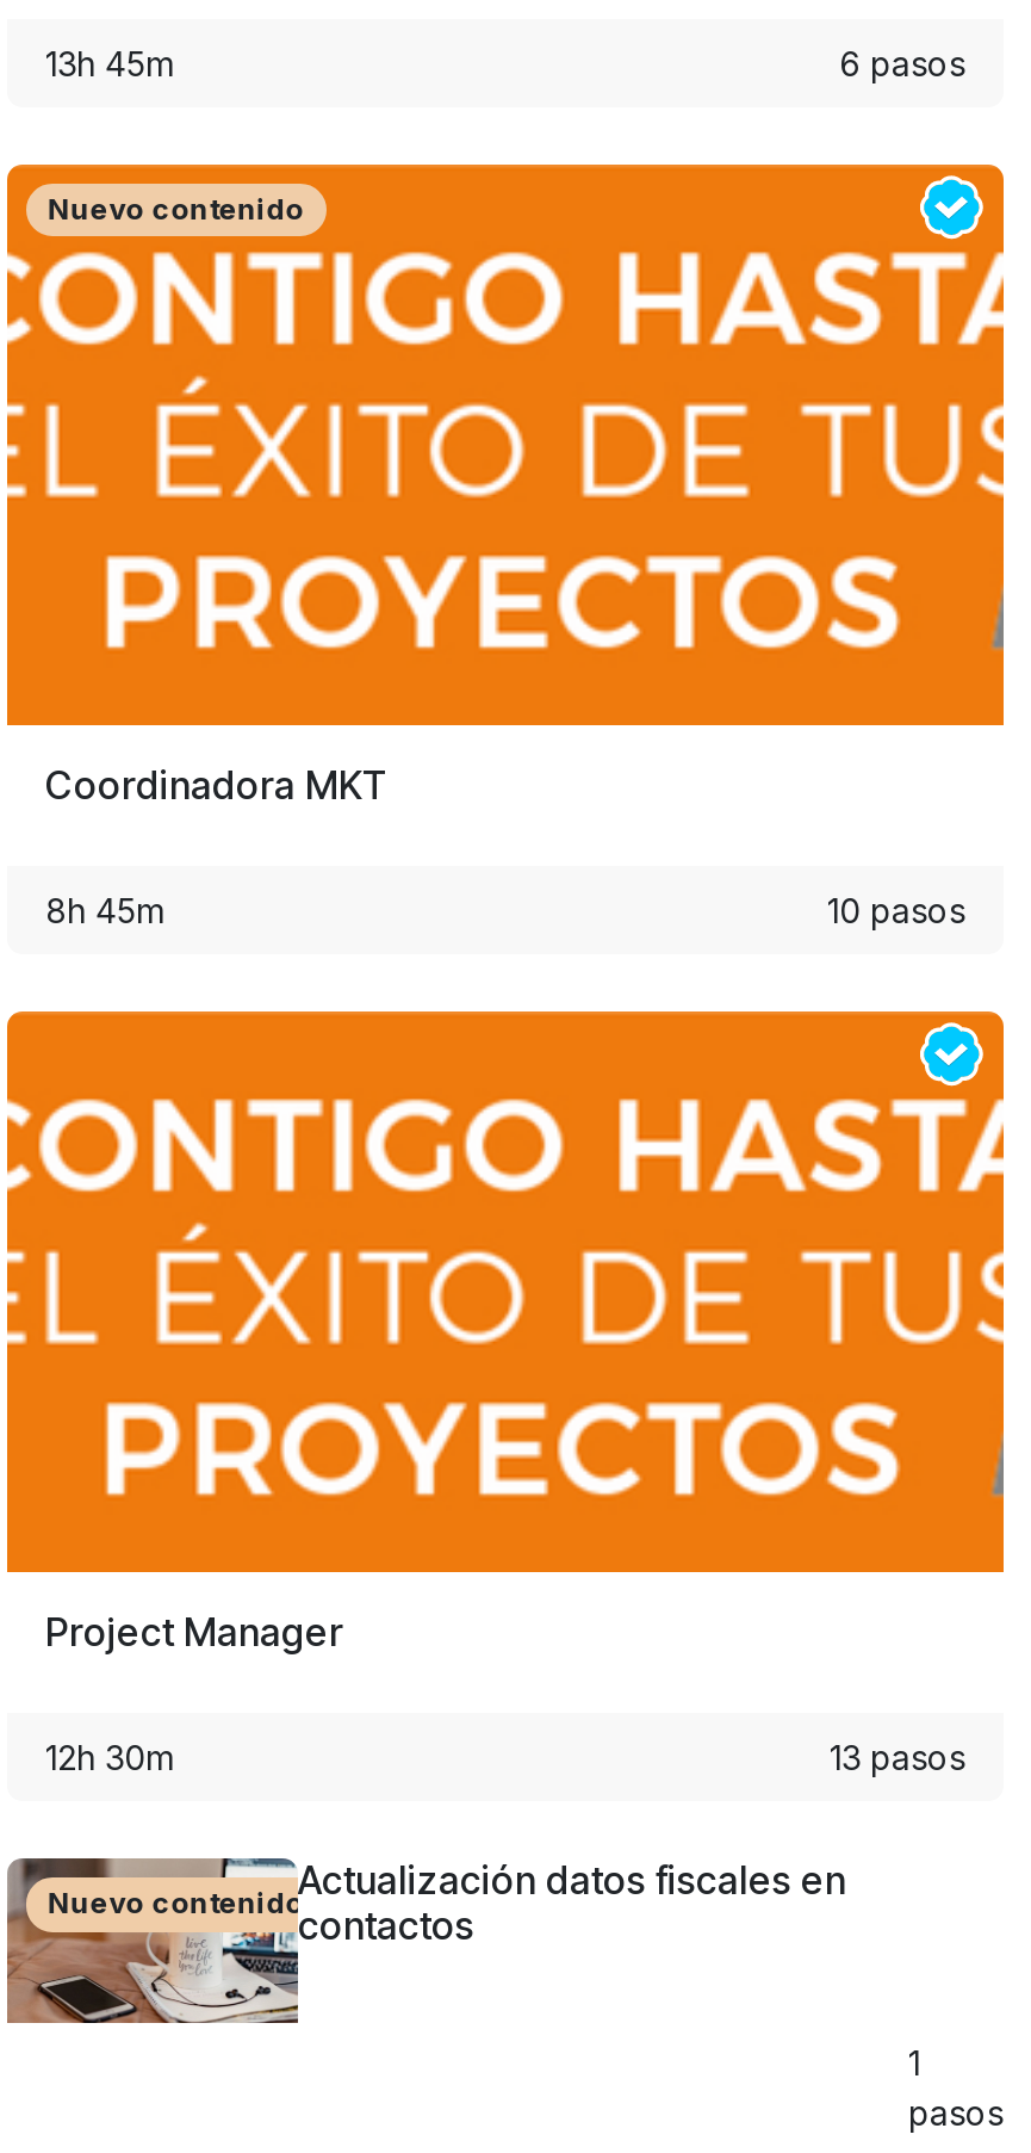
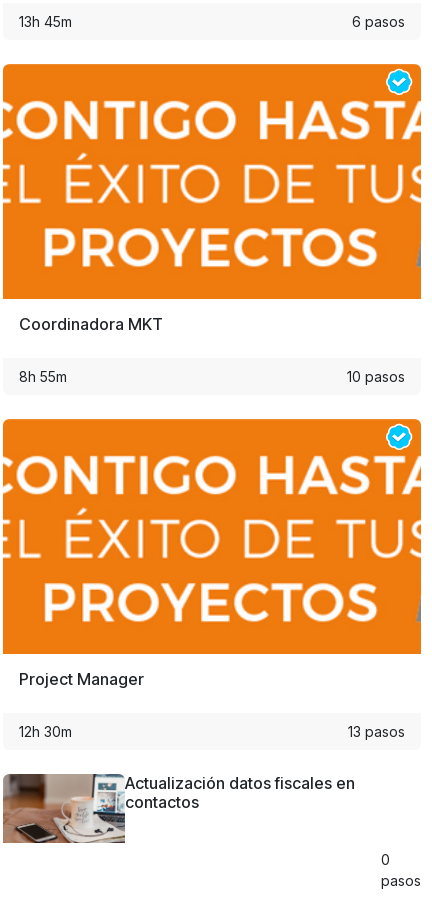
[47,191,305,227] Nuevo contenido -> none
[45,890,162,931] 8h 45m -> [19,368,67,385] 8h 55m
[47,1886,305,1922] Nuevo contenido -> none
[908,2042,920,2083] 1 -> [381,851,390,868] 0

